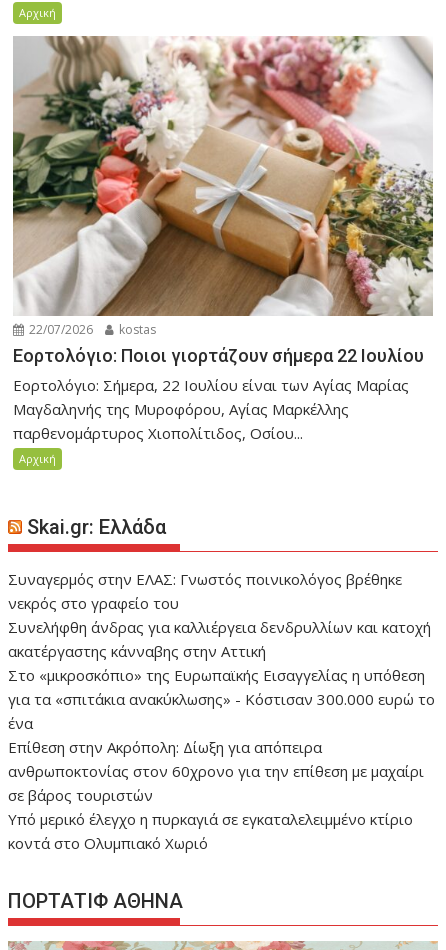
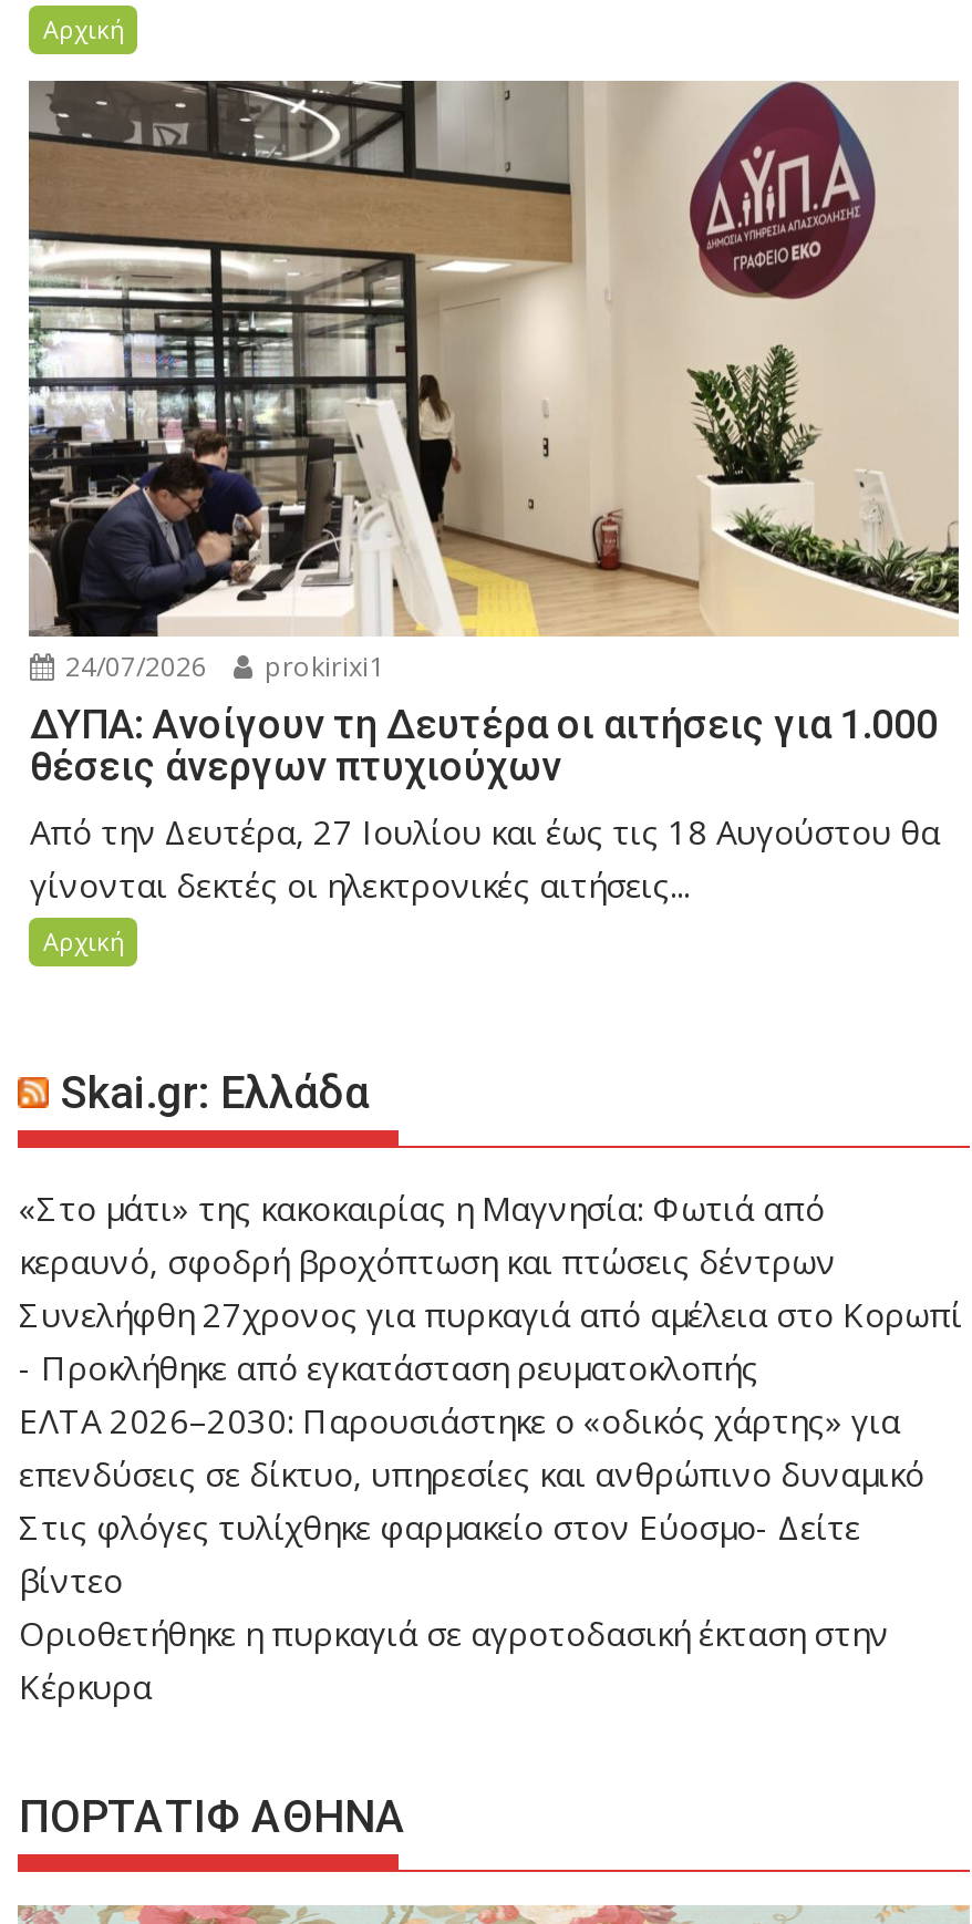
[13,35,434,443] [image] | 22/07/2026 | kostas | Εορτολόγιο: Ποιοι γιορτάζουν σήμερα 22 Ιουλίου | Εορτολόγιο: Σήμερα, 22 Ιουλίου είναι των Αγίας Μαρίας | Μαγδαληνής της Μυροφόρου, Αγίας Μαρκέλλης | παρθενομάρτυρος Χιοπολίτιδος, Οσίου... -> [27,80,959,907] [image] | 24/07/2026 | prokirixi1 | ΔΥΠΑ: Ανοίγουν τη Δευτέρα οι αιτήσεις για 1.000 | θέσεις άνεργων πτυχιούχων | Από την Δευτέρα, 27 Ιουλίου και έως τις 18 Αυγούστου θα | γίνονται δεκτές οι ηλεκτρονικές αιτήσεις...
[8,569,435,853] Συναγερμός στην ΕΛΑΣ: Γνωστός ποινικολόγος βρέθηκε | νεκρός στο γραφείο του | Συνελήφθη άνδρας για καλλιέργεια δενδρυλλίων και κατοχή | ακατέργαστης κάνναβης στην Αττική | Στο «μικροσκόπιο» της Ευρωπαϊκής Εισαγγελίας η υπόθεση | για τα «σπιτάκια ανακύκλωσης» - Κόστισαν 300.000 ευρώ το | ένα | Επίθεση στην Ακρόπολη: Δίωξη για απόπειρα | ανθρωποκτονίας στον 60χρονο για την επίθεση με μαχαίρι | σε βάρος τουριστών | Υπό μερικό έλεγχο η πυρκαγιά σε εγκαταλελειμμένο κτίριο | κοντά στο Ολυμπιακό Χωριό -> [19,1186,962,1709] «Στο μάτι» της κακοκαιρίας η Μαγνησία: Φωτιά από | κεραυνό, σφοδρή βροχόπτωση και πτώσεις δέντρων | Συνελήφθη 27χρονος για πυρκαγιά από αμέλεια στο Κορωπί | - Προκλήθηκε από εγκατάσταση ρευματοκλοπής | ΕΛΤΑ 2026–2030: Παρουσιάστηκε ο «οδικός χάρτης» για | επενδύσεις σε δίκτυο, υπηρεσίες και ανθρώπινο δυναμικό | Στις φλόγες τυλίχθηκε φαρμακείο στον Εύοσμο- Δείτε | βίντεο | Οριοθετήθηκε η πυρκαγιά σε αγροτοδασική έκταση στην | Κέρκυρα

